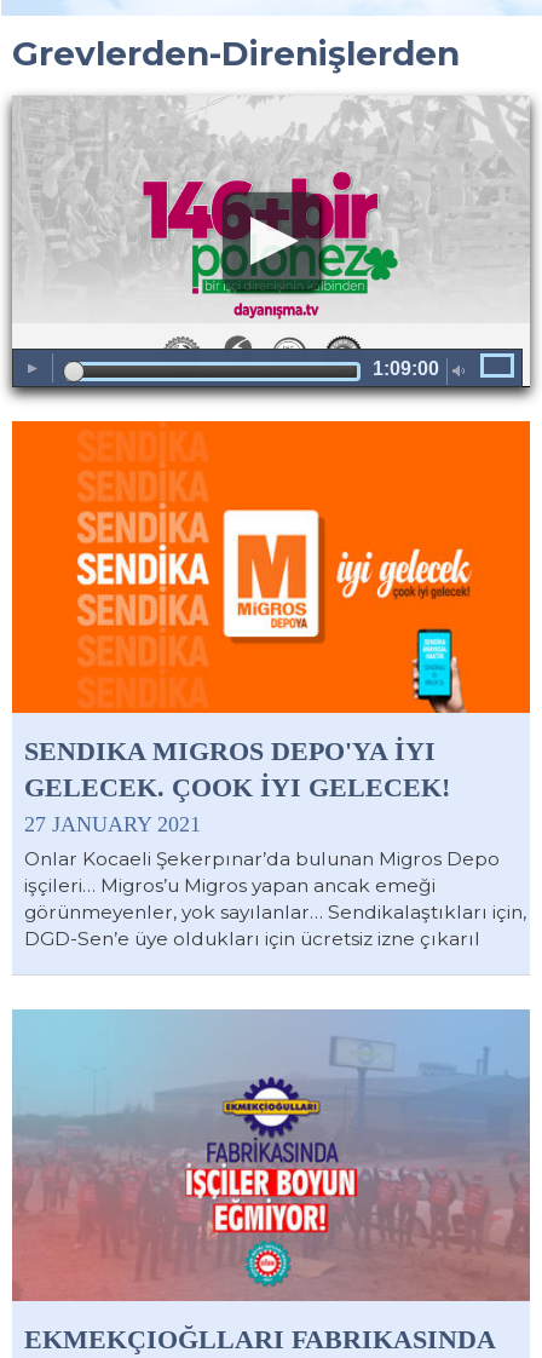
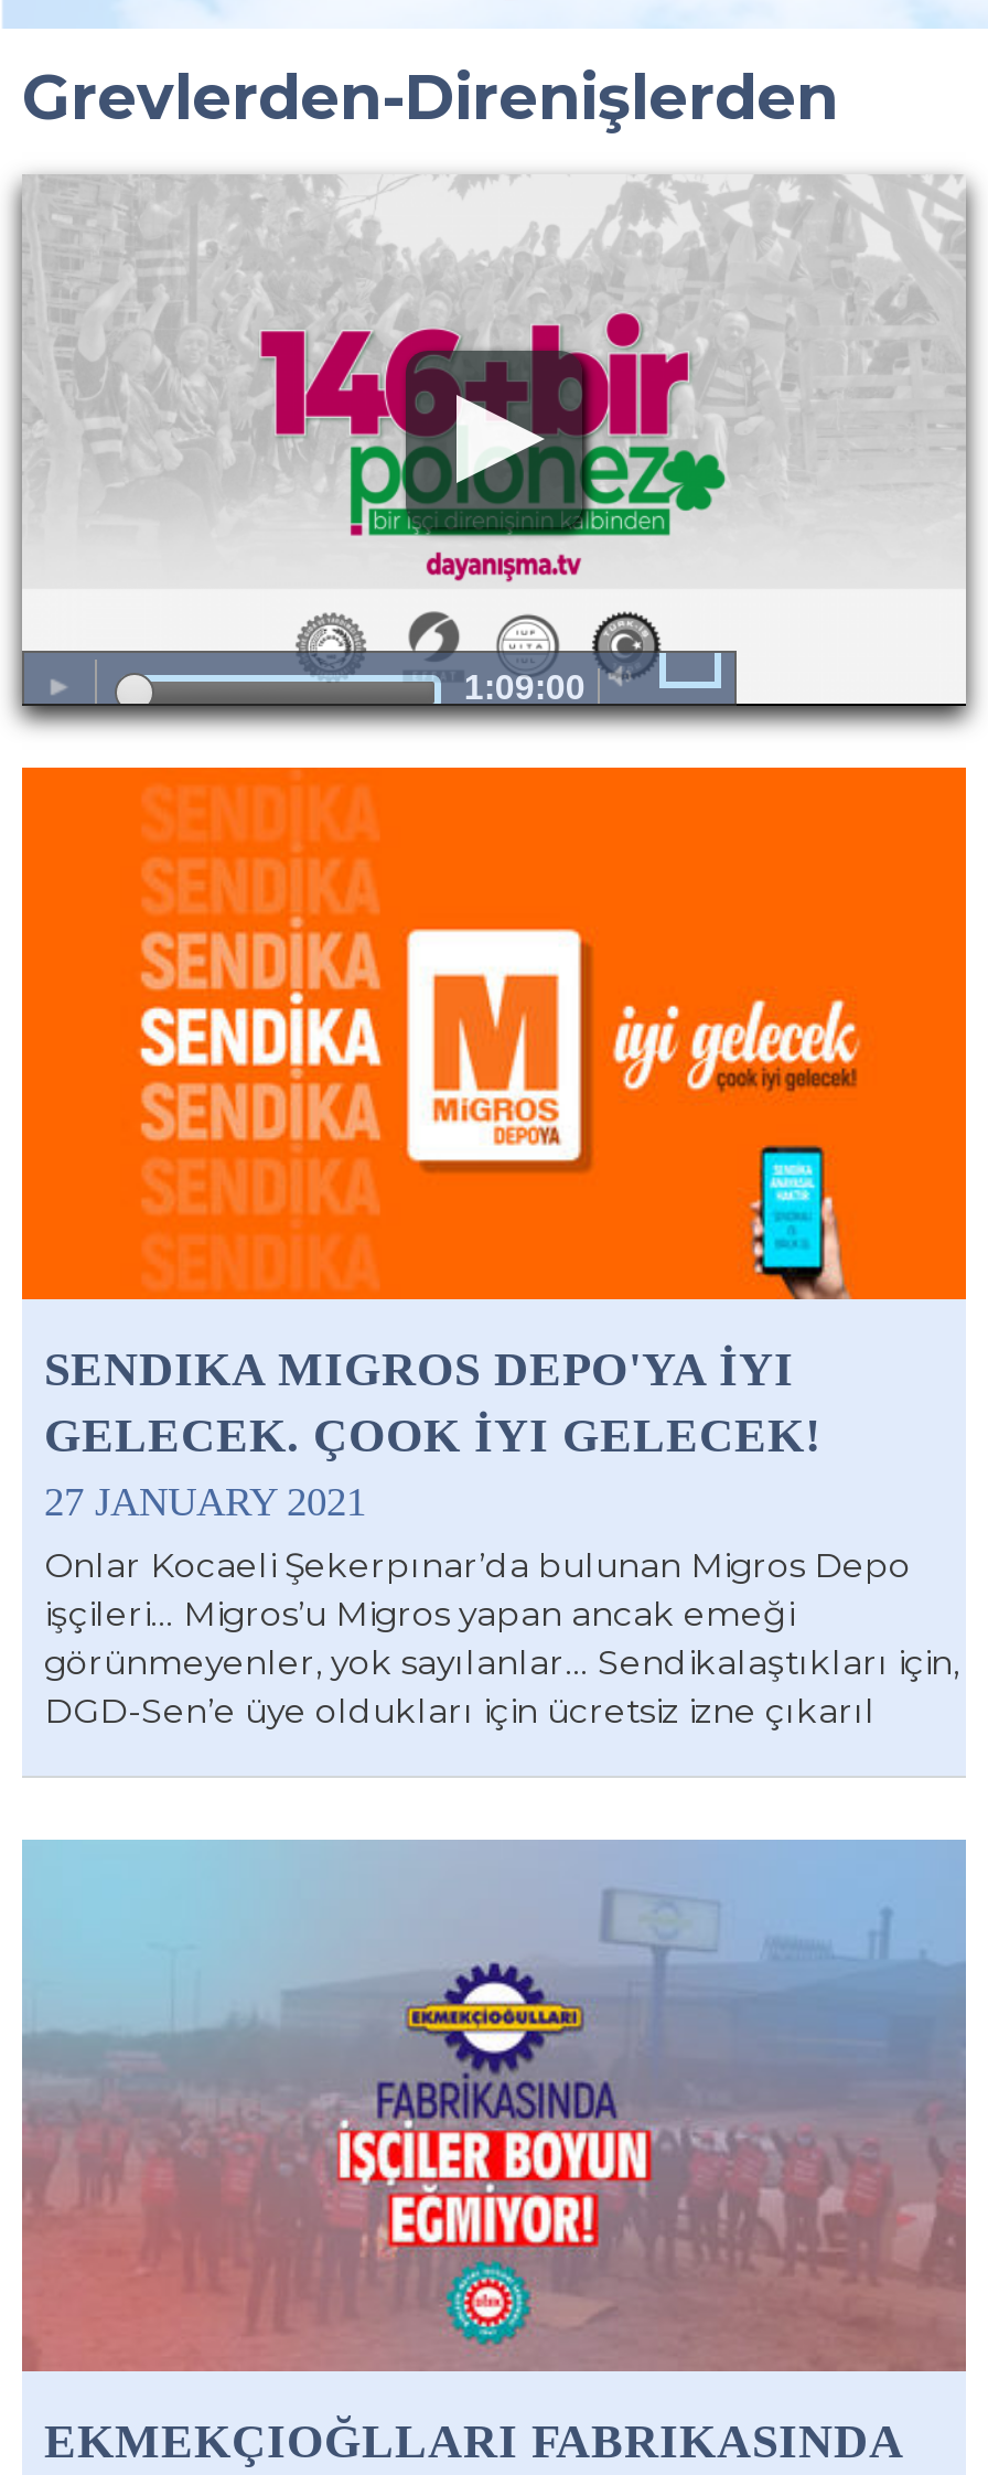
[11,347,524,386] [image] -> [22,633,953,704] [image]

